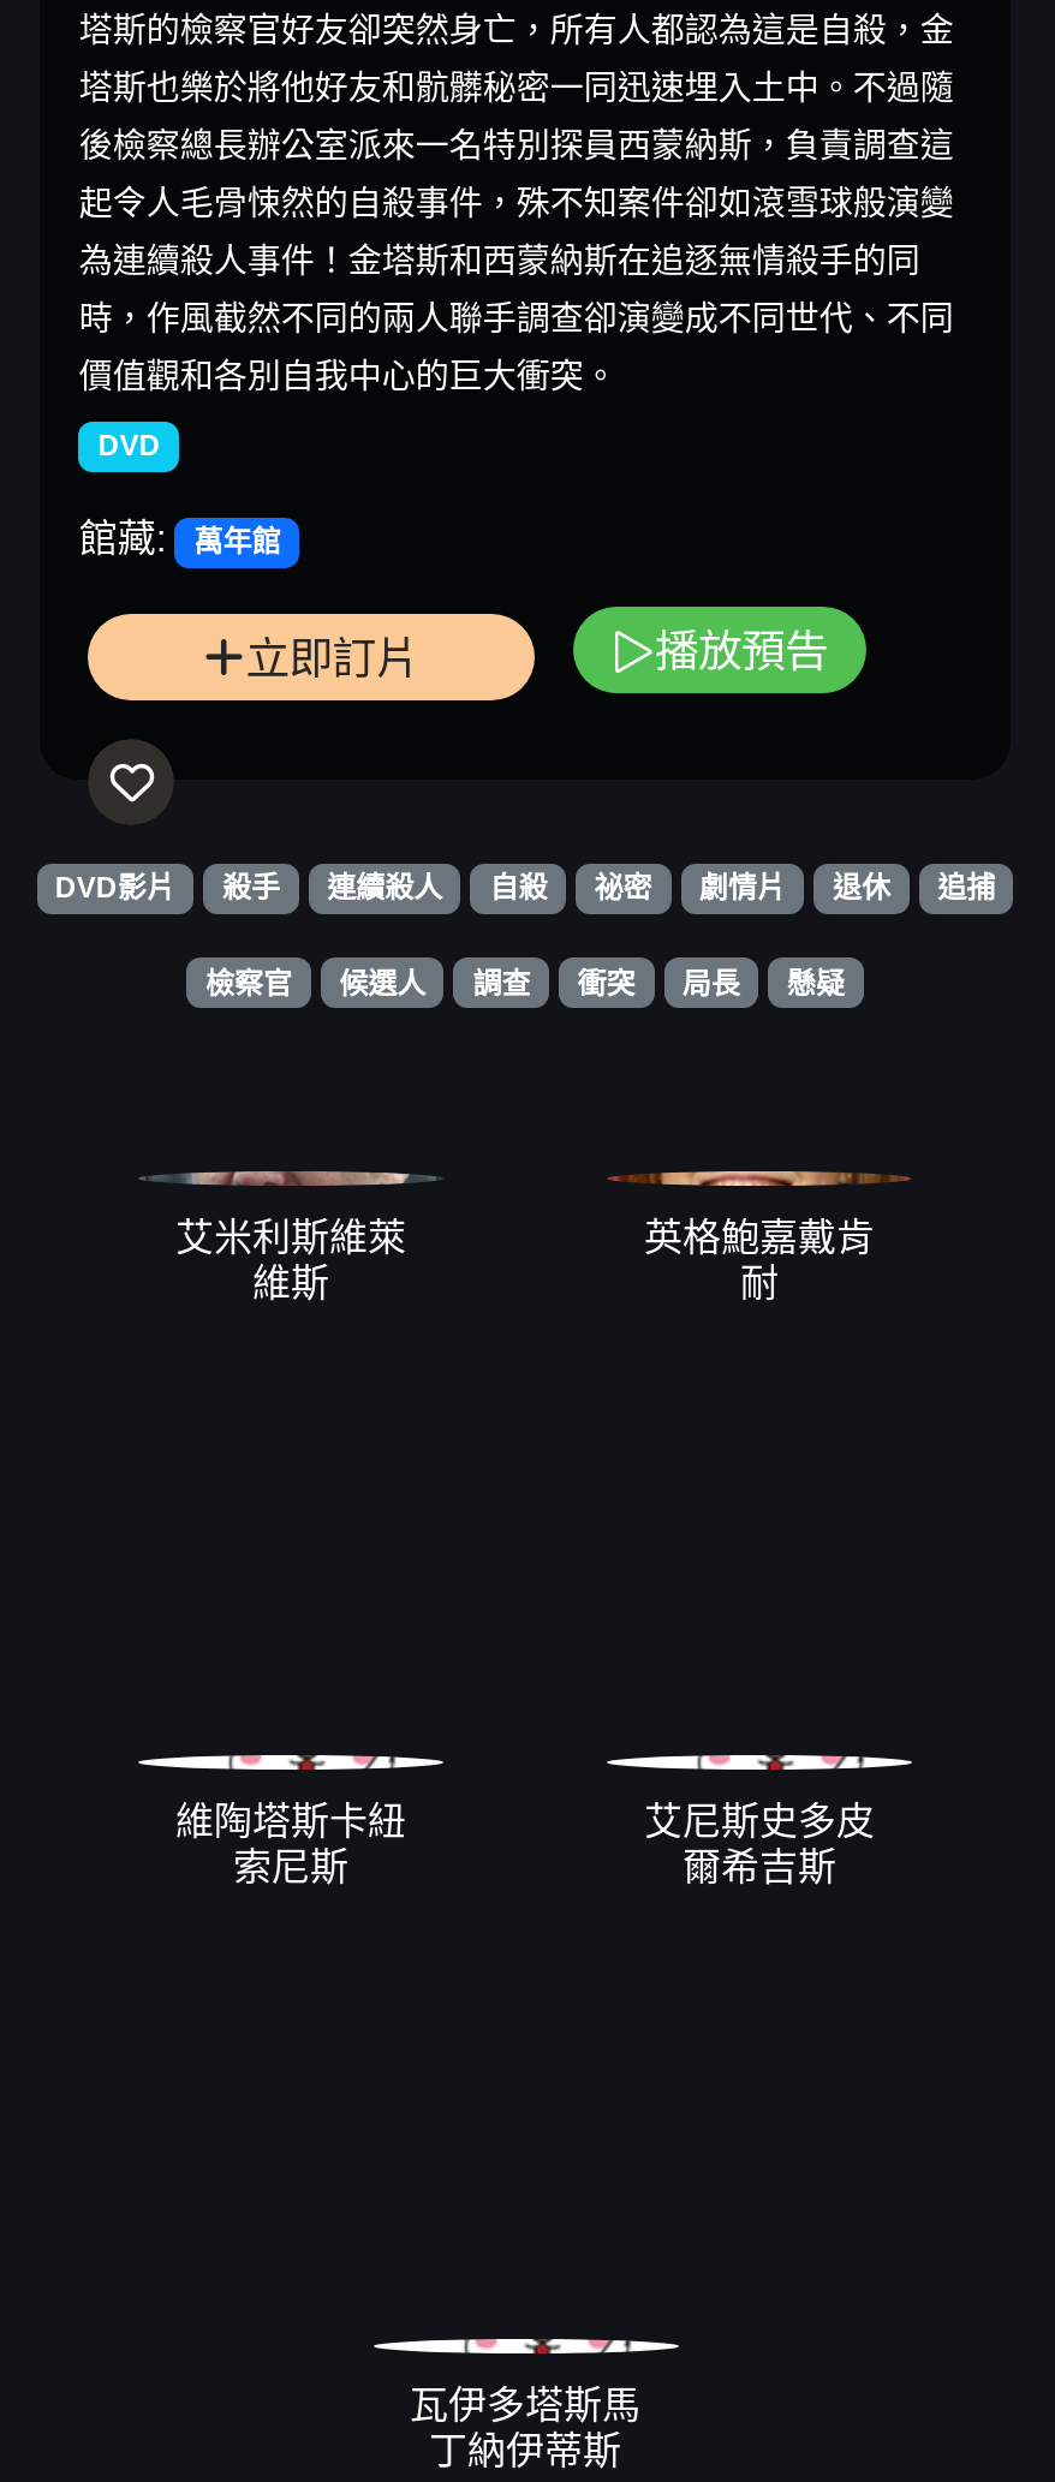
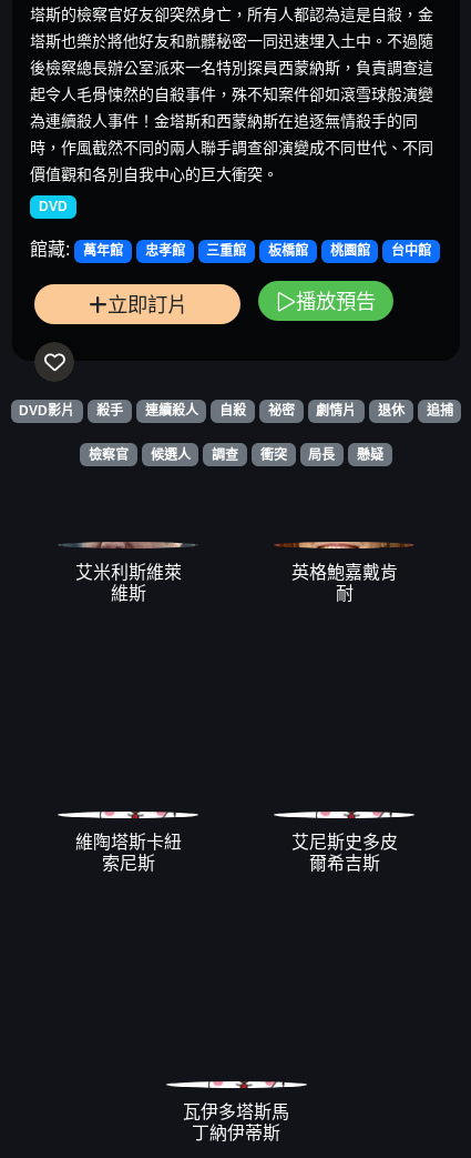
none -> [145,244,431,259] 忠孝館 | 三重館 | 板橋館 | 桃園館 | 台中館

